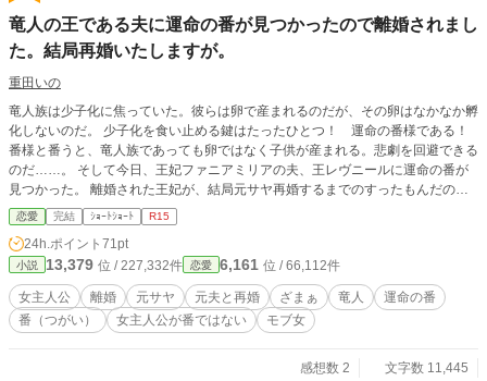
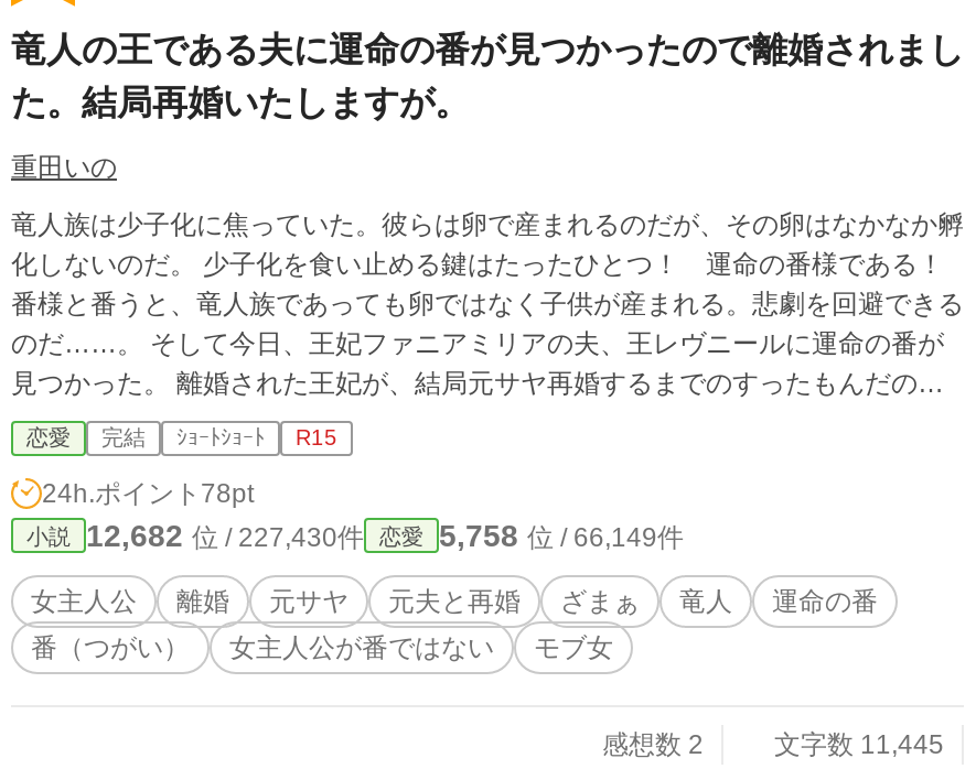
[24,236,128,251] 24h.ポイント71pt -> [42,478,254,509] 24h.ポイント78pt
[46,256,183,273] 13,379位 / 227,332件 -> [86,518,364,553] 12,682位 / 227,430件
[220,256,340,273] 6,161位 / 66,112件 -> [439,518,684,553] 5,758位 / 66,149件

